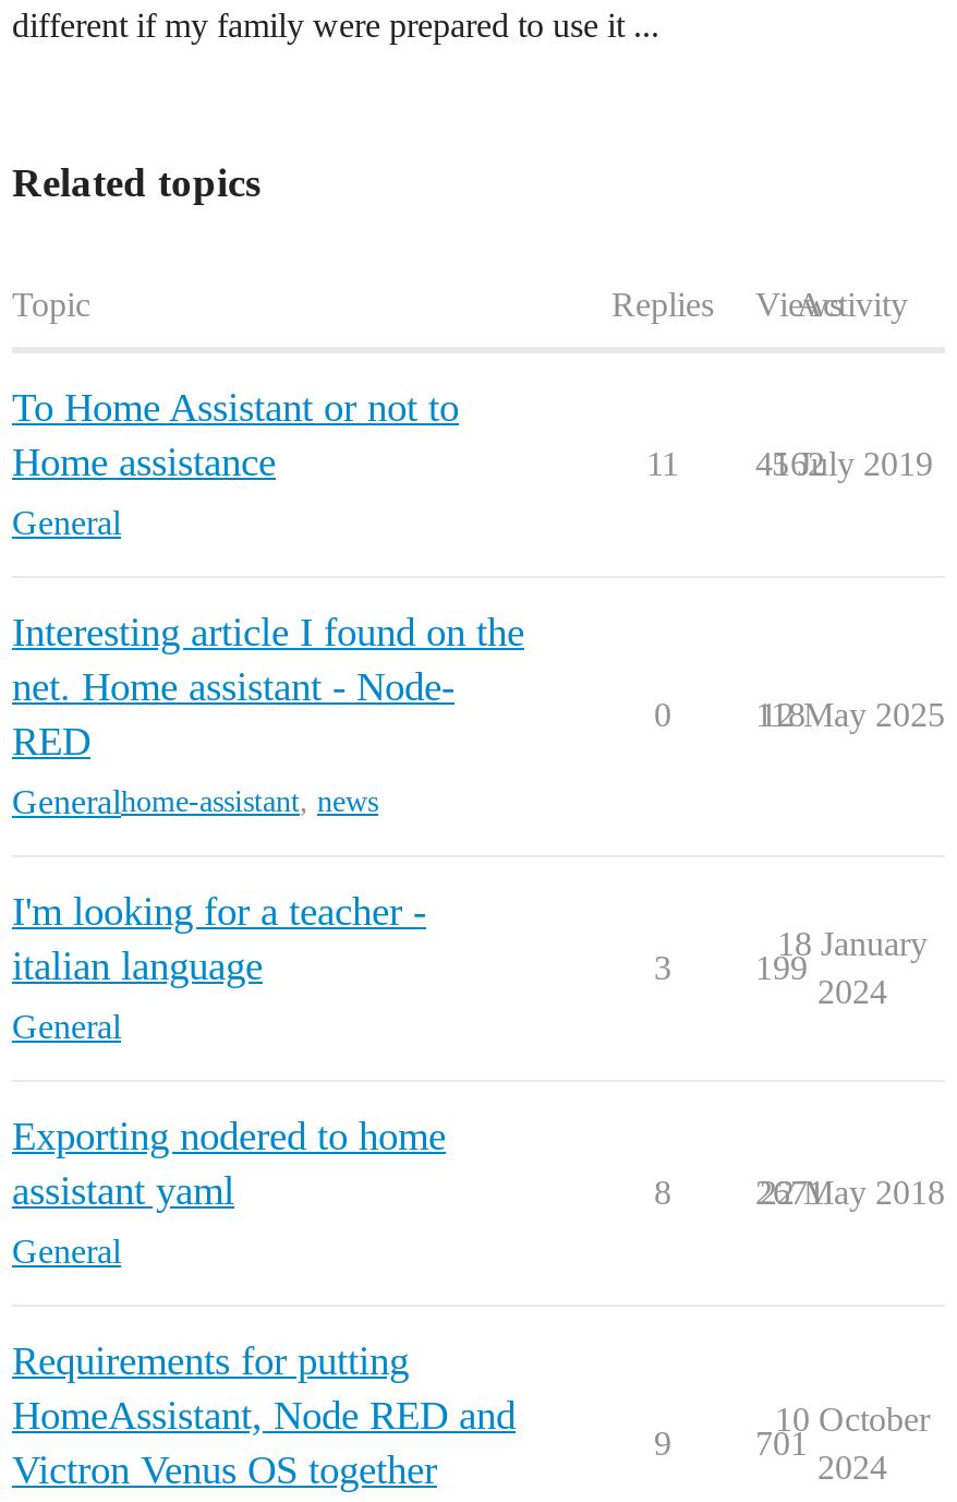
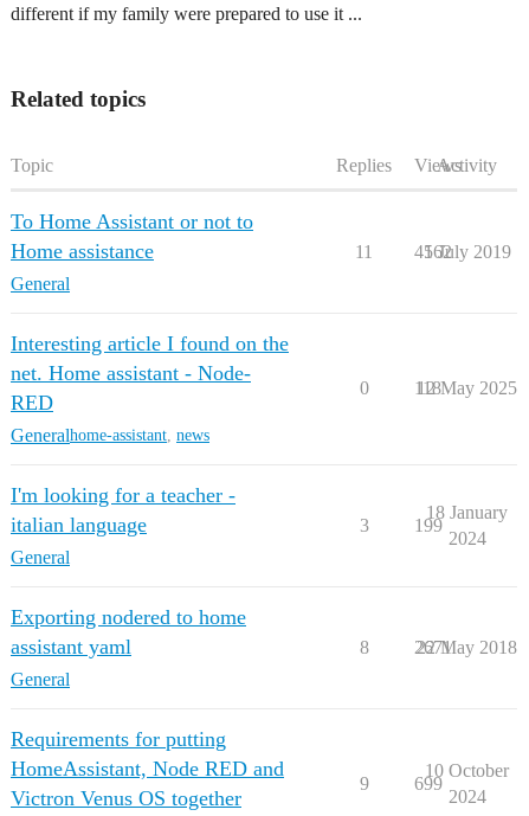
[755,1424,808,1461] 701 -> [414,773,443,793] 699

